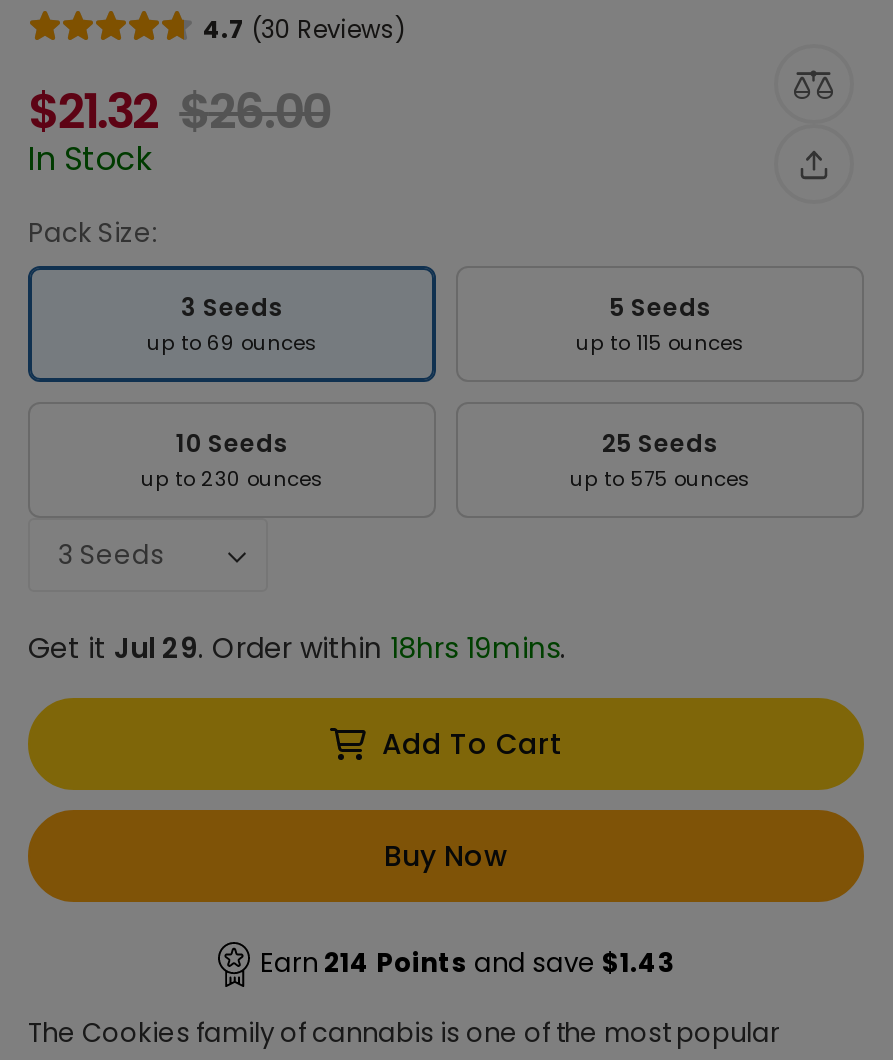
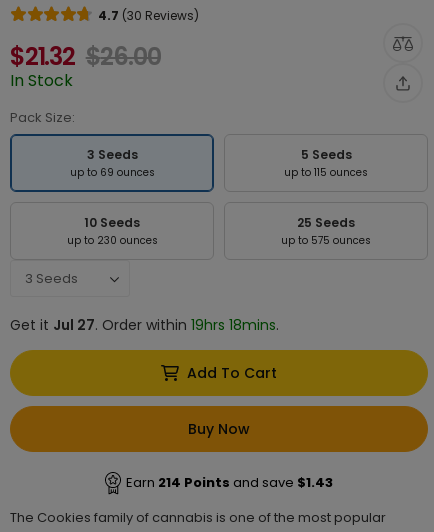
[28,629,566,669] Get it Jul 29. Order within 18hrs 19mins. -> [10,315,279,335] Get it Jul 27. Order within 19hrs 18mins.

